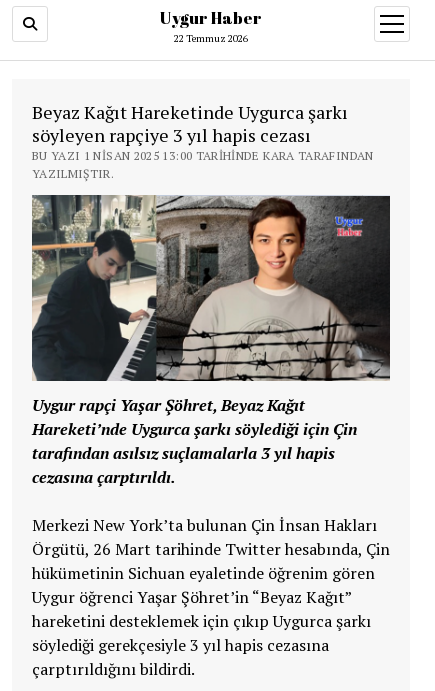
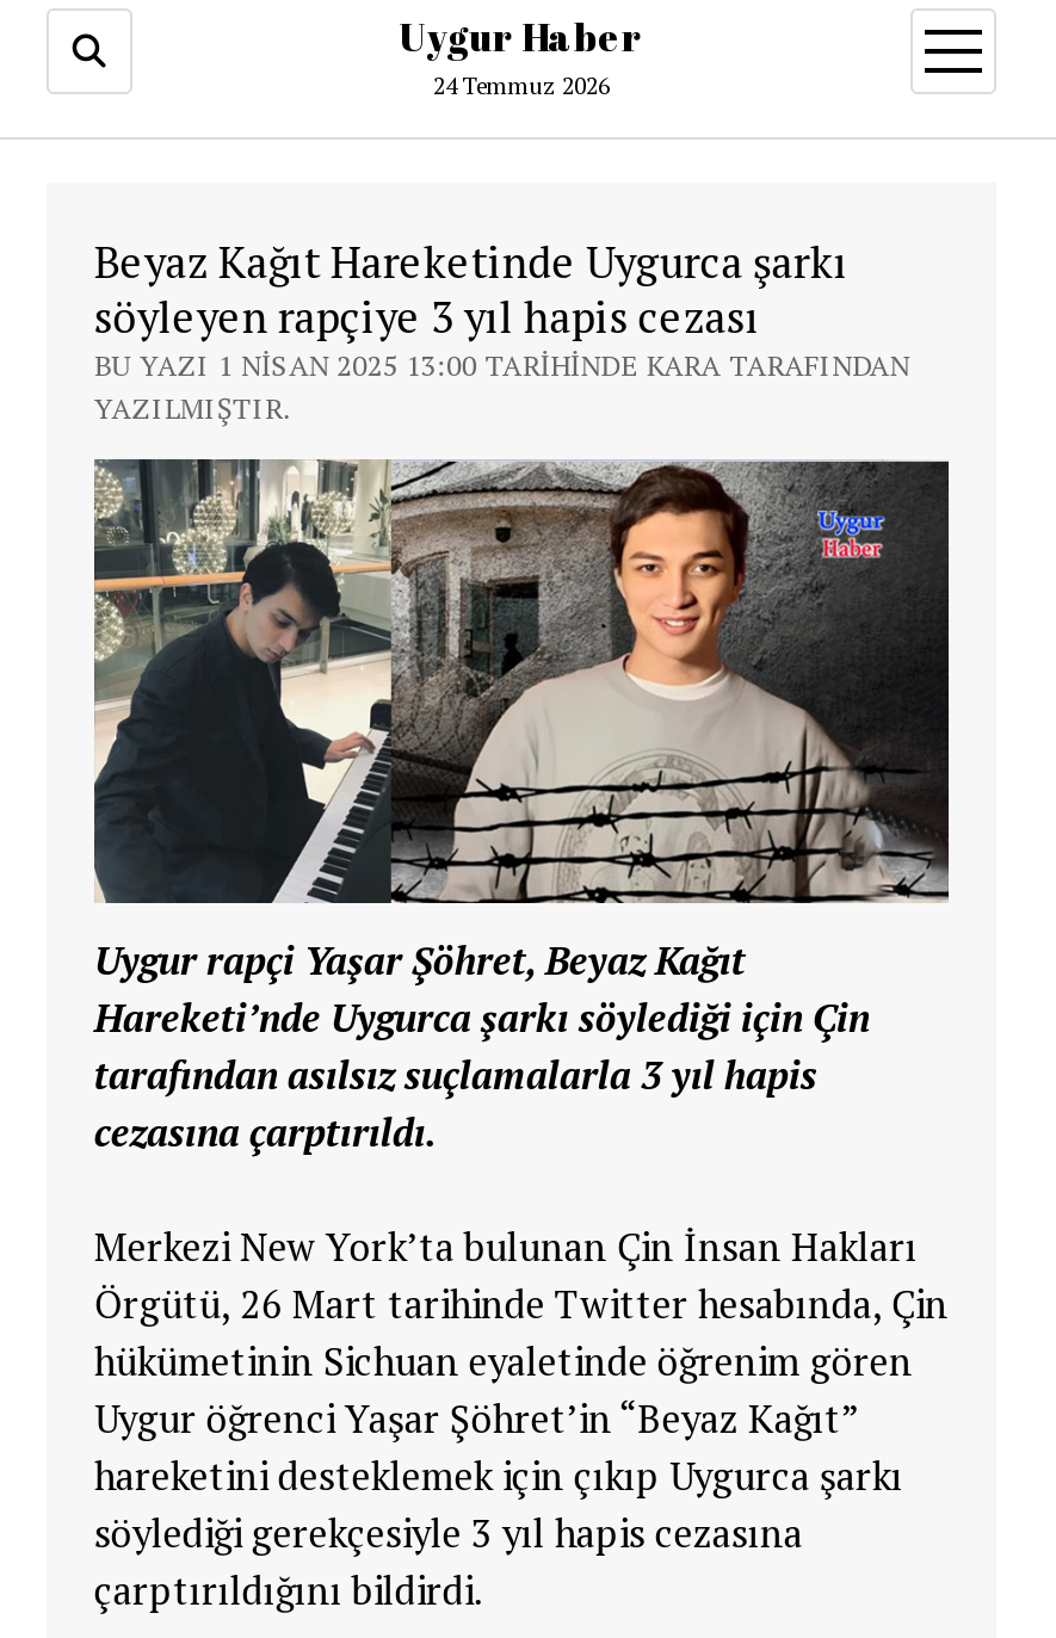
[174,32,248,45] 22 Temmuz 2026 -> [433,70,610,101] 24 Temmuz 2026

